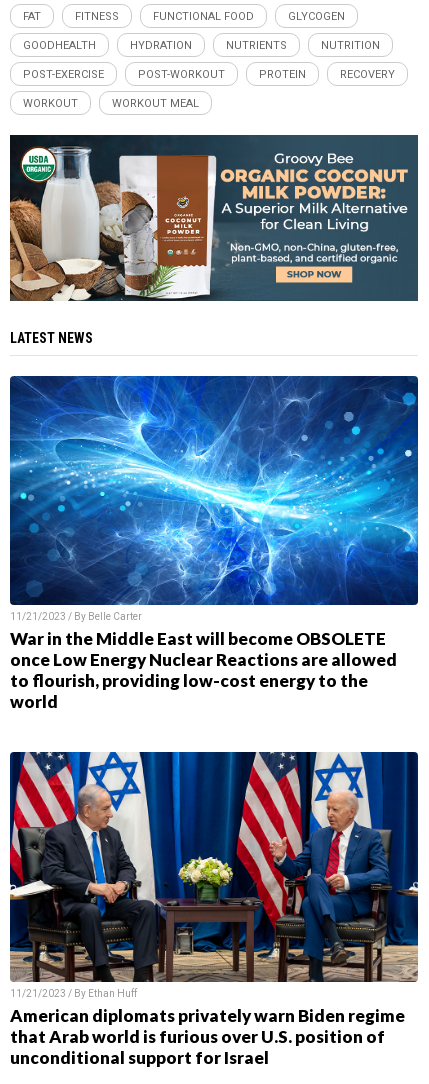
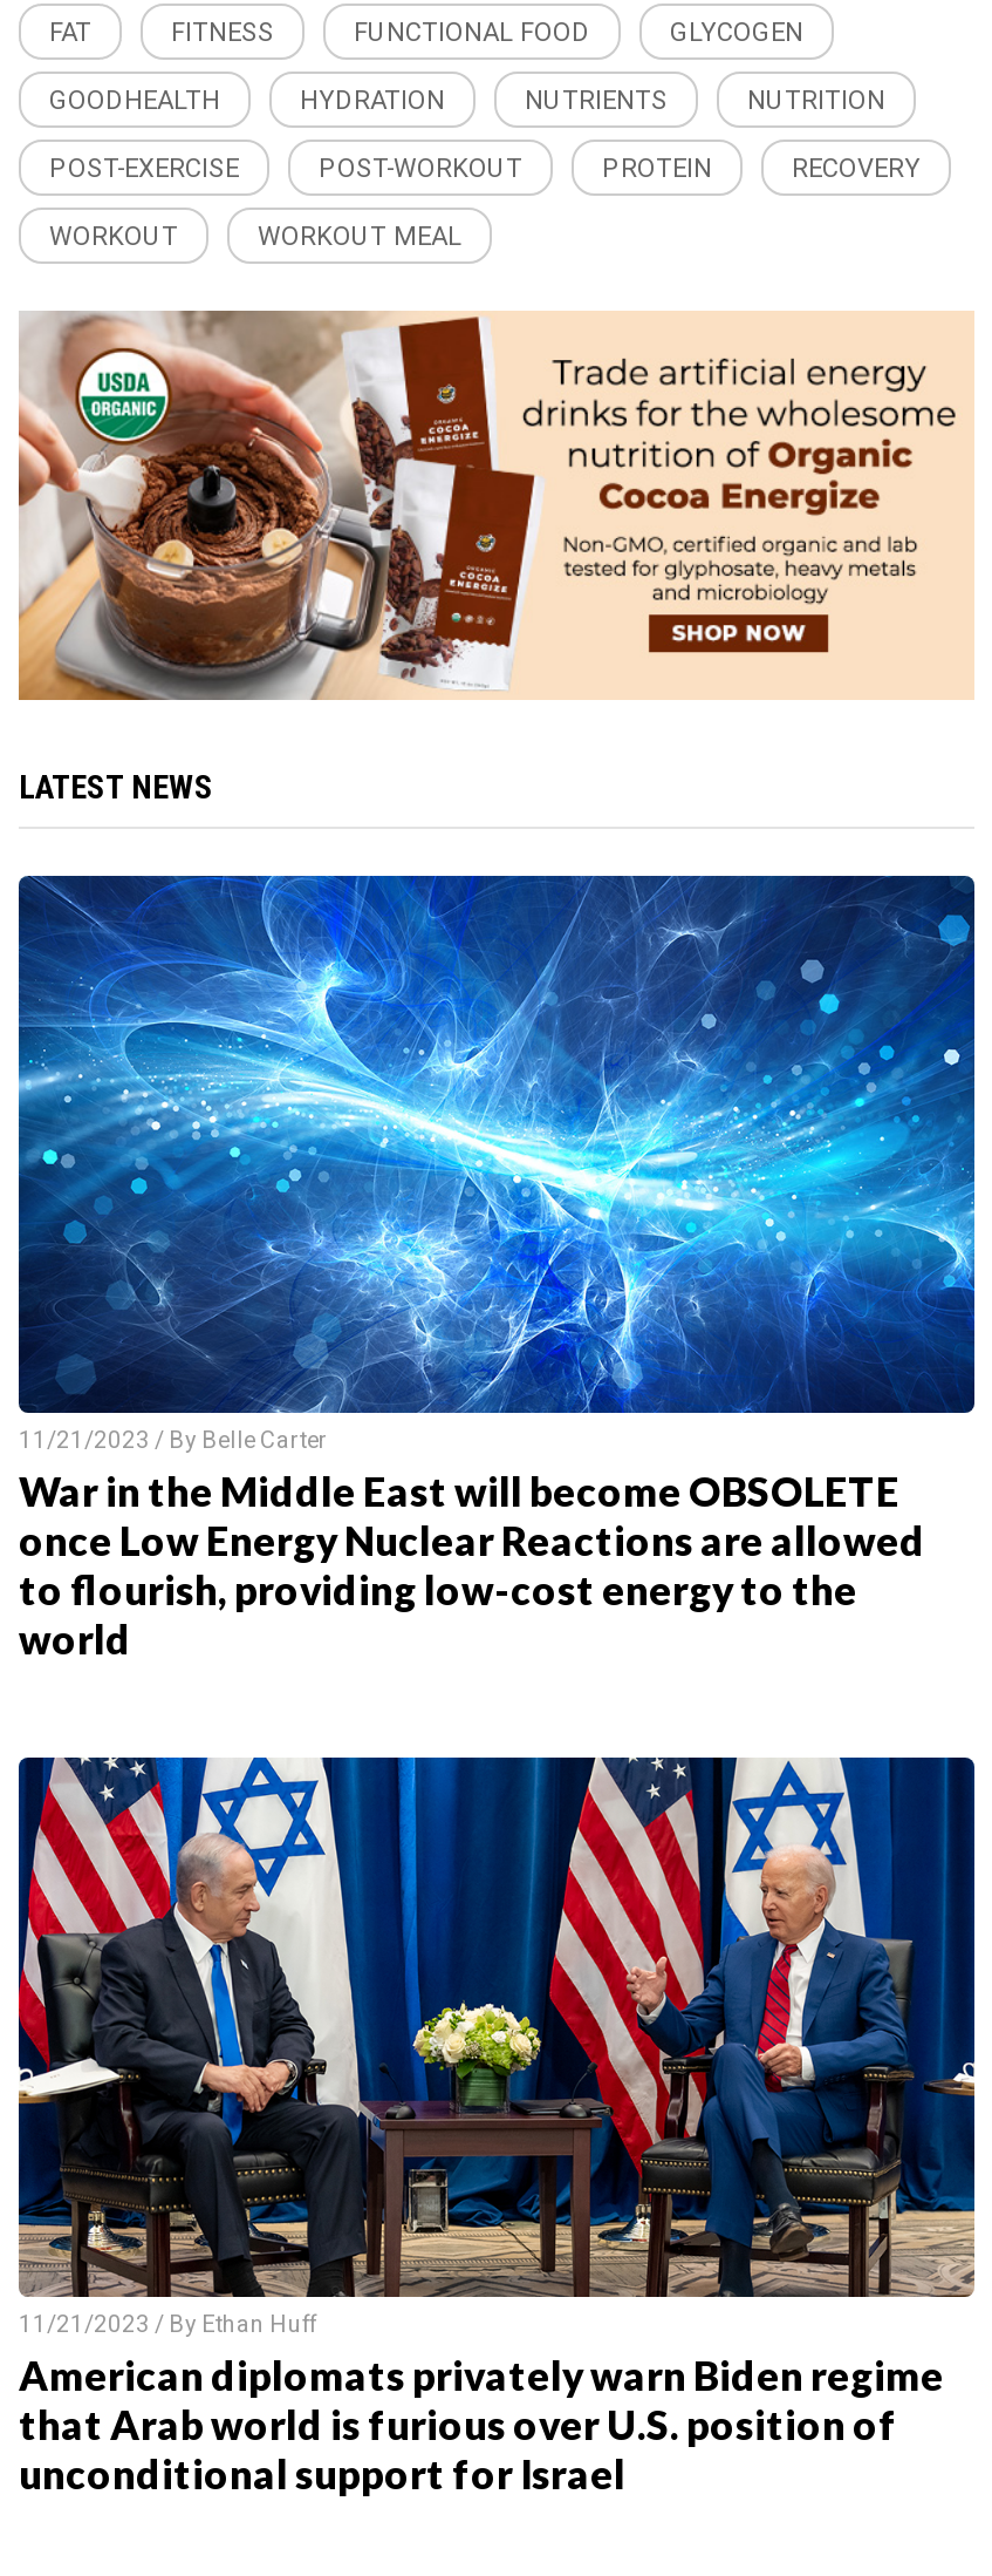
[9,134,419,302] [image] -> [16,308,974,702] [image]

